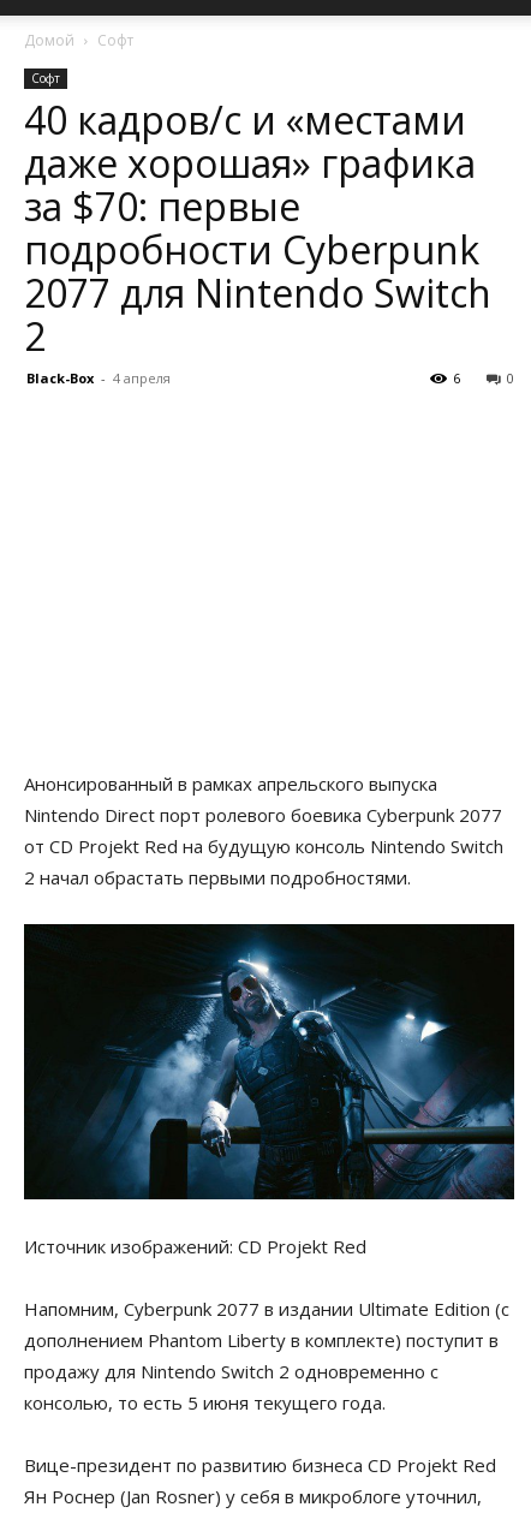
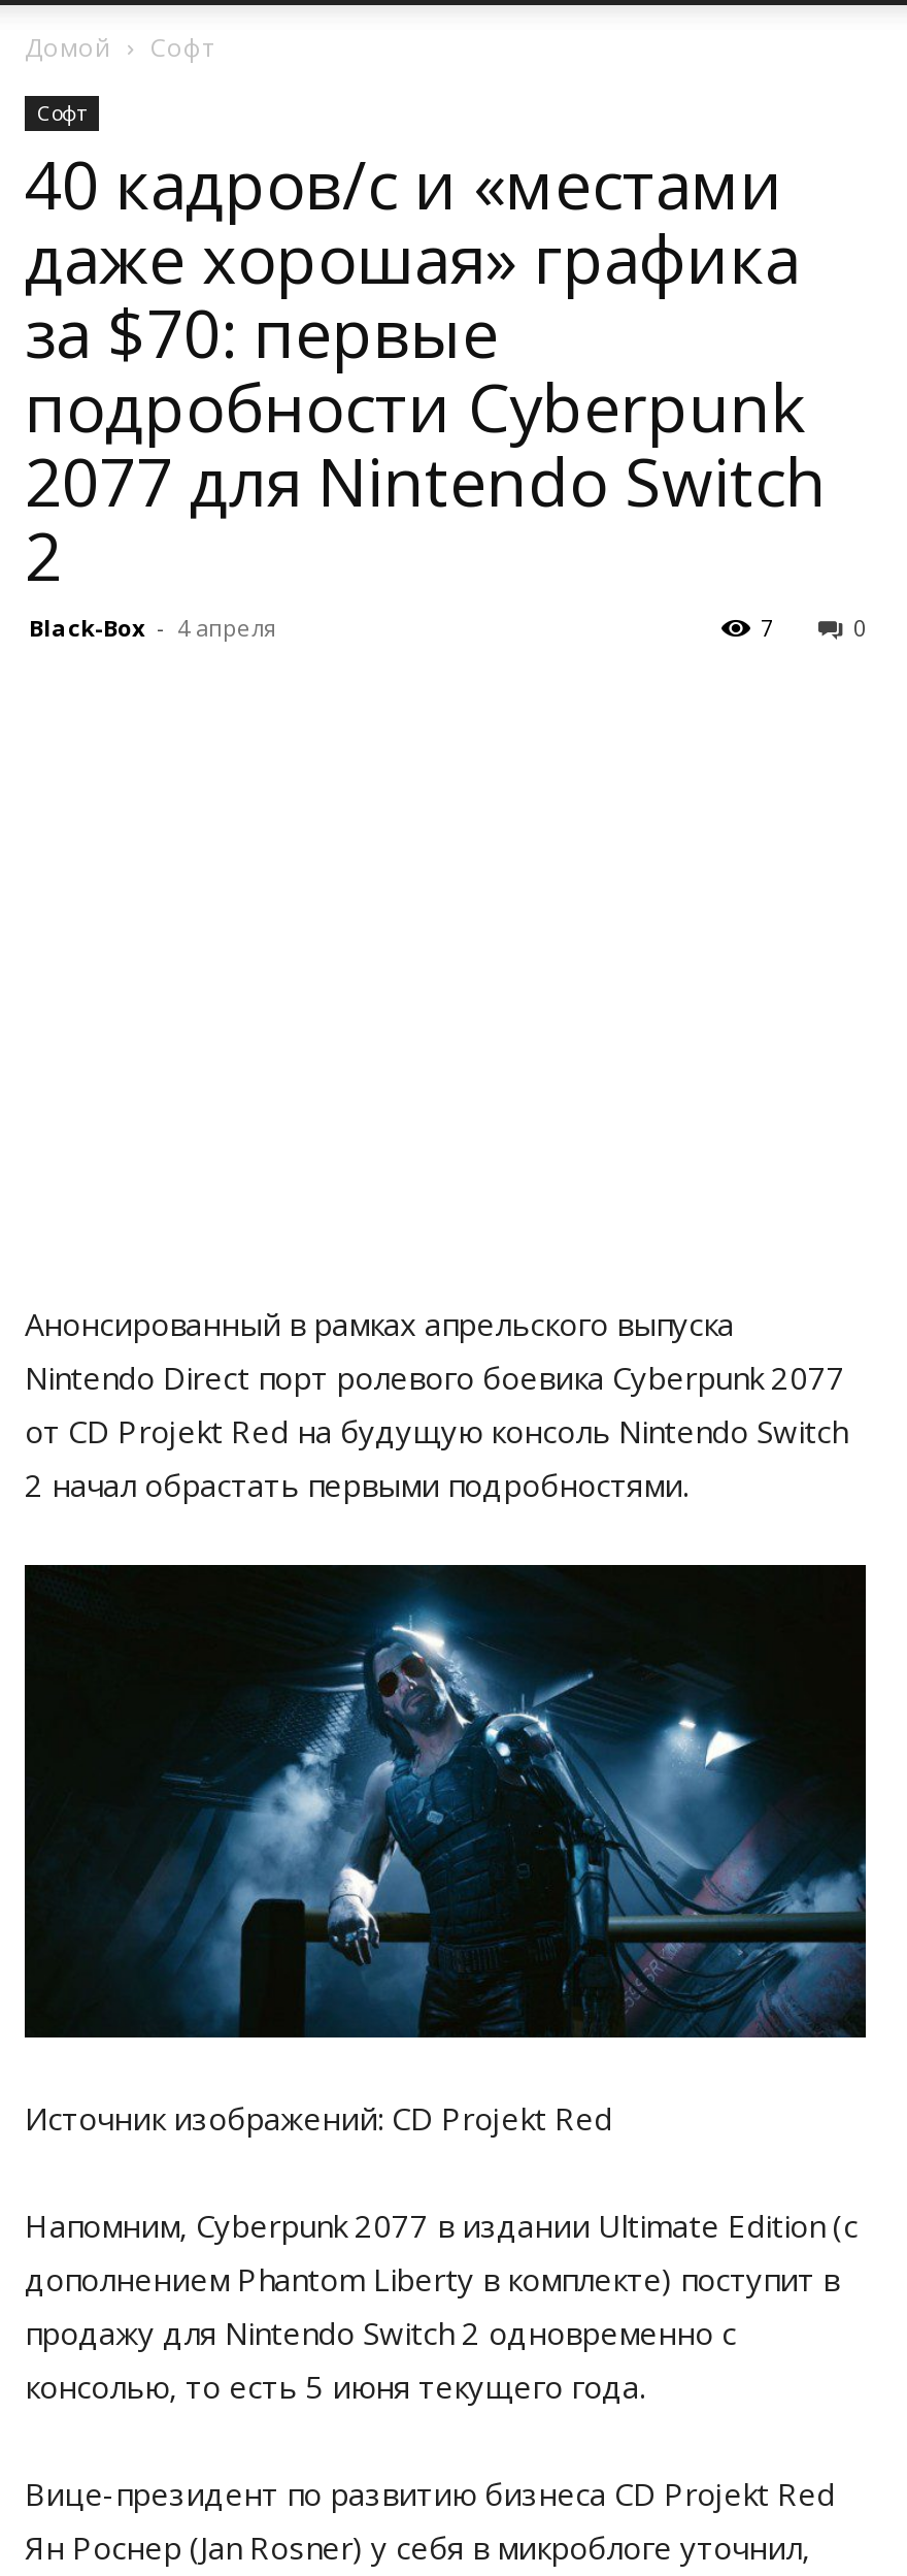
[453,369,460,387] 6 -> [761,612,773,643] 7

